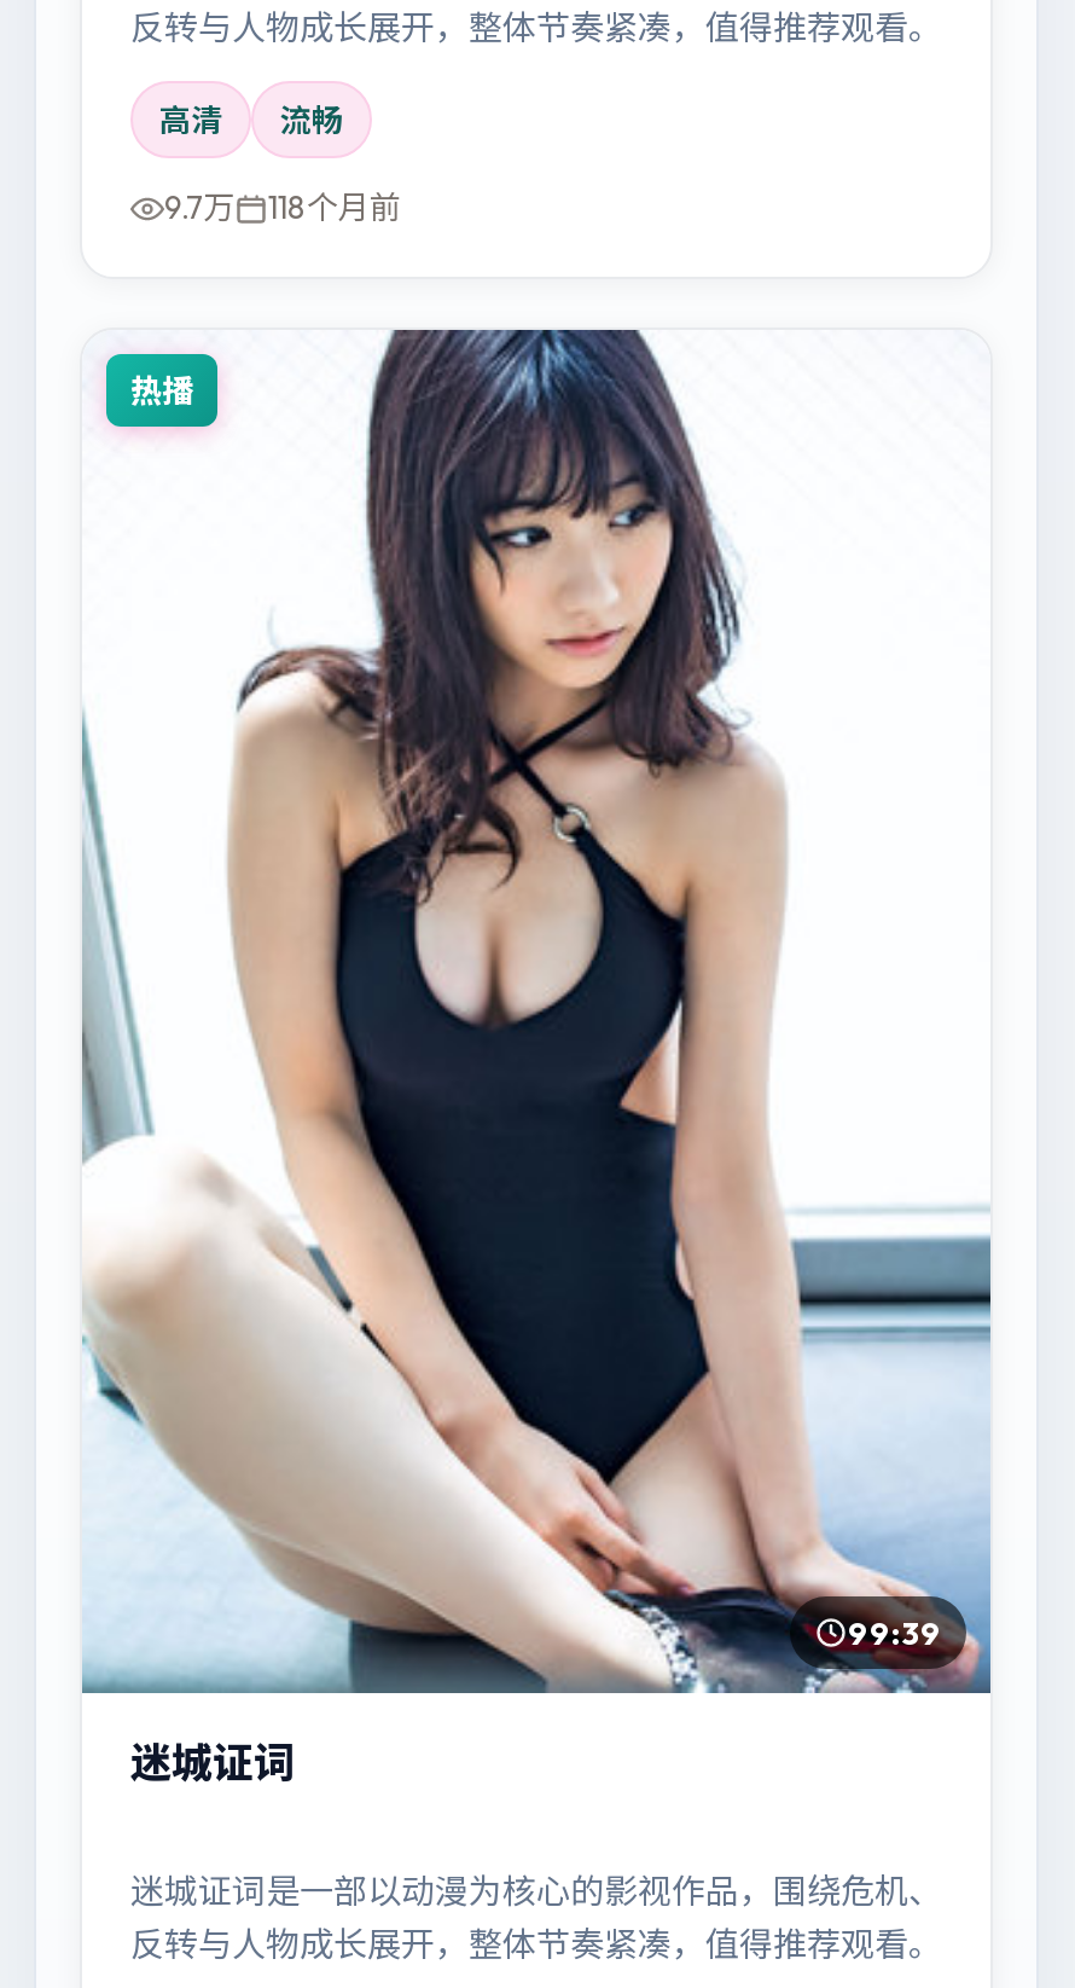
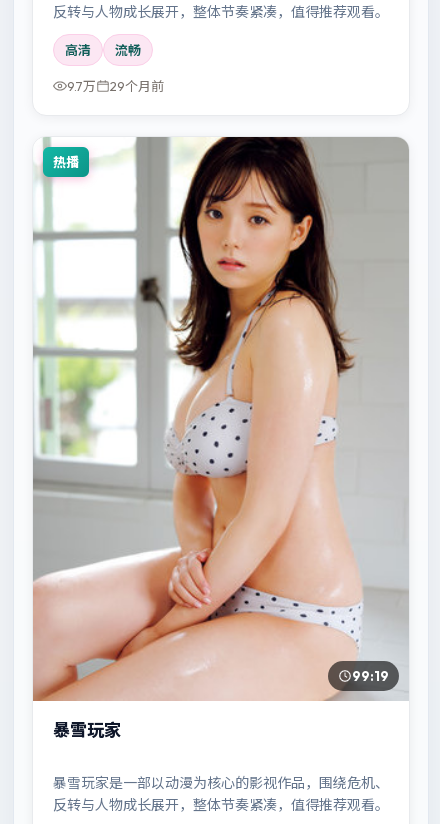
[164,188,401,226] 9.7万 118个月前 -> [67,78,164,94] 9.7万 29个月前
[82,326,993,1694] [image] | 99:39 -> [32,136,409,702] [image] | 99:19
[130,1737,295,1788] 迷城证词 -> [53,719,121,740] 暴雪玩家
[130,1870,942,1914] 迷城证词是一部以动漫为核心的影视作品，围绕危机、 -> [53,774,389,792] 暴雪玩家是一部以动漫为核心的影视作品，围绕危机、

